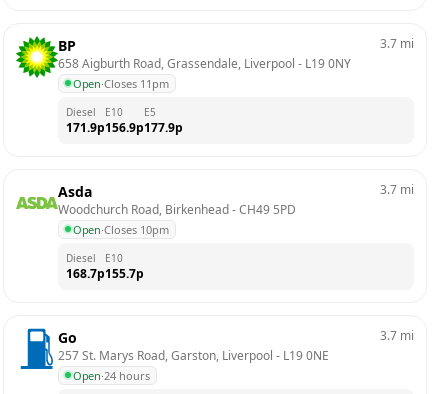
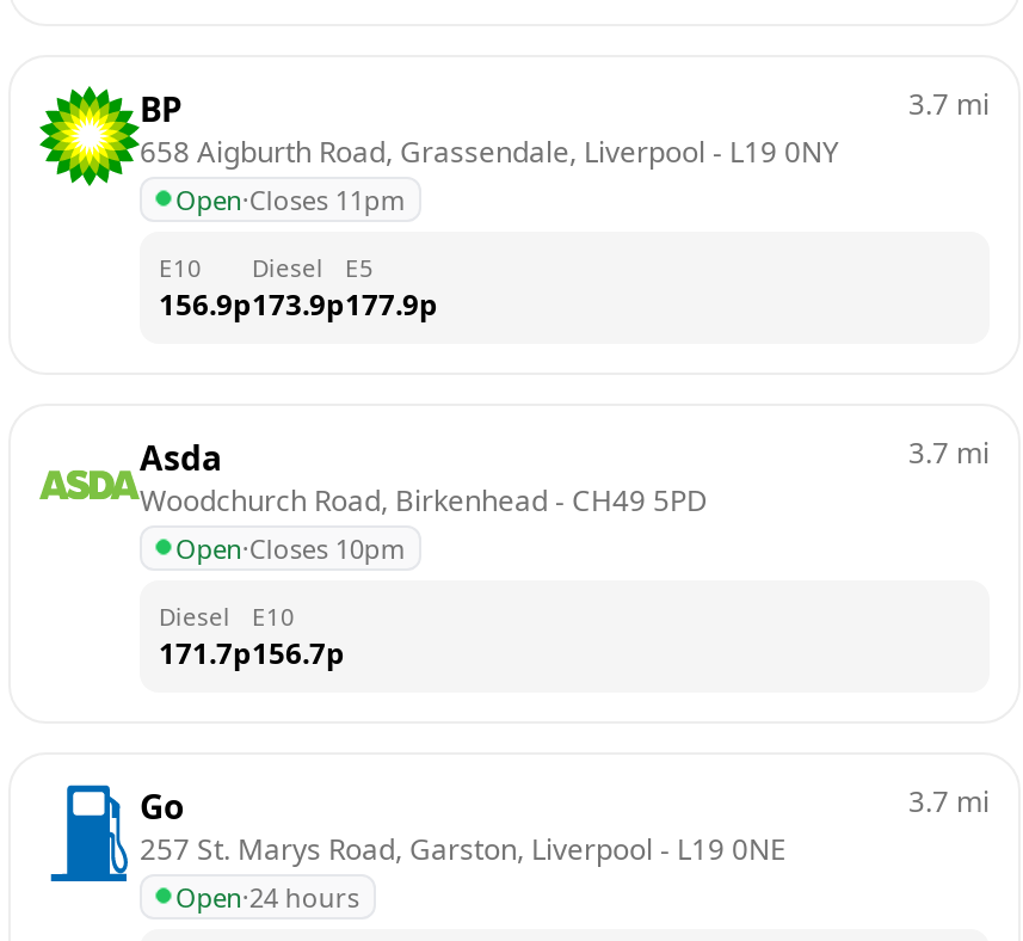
[66,105,105,136] Diesel | 171.9p -> none
none -> [252,251,345,325] Diesel | 173.9p
[66,265,105,282] 168.7p -> [159,633,252,673] 171.7p
[105,265,144,282] 155.7p -> [252,633,345,673] 156.7p

